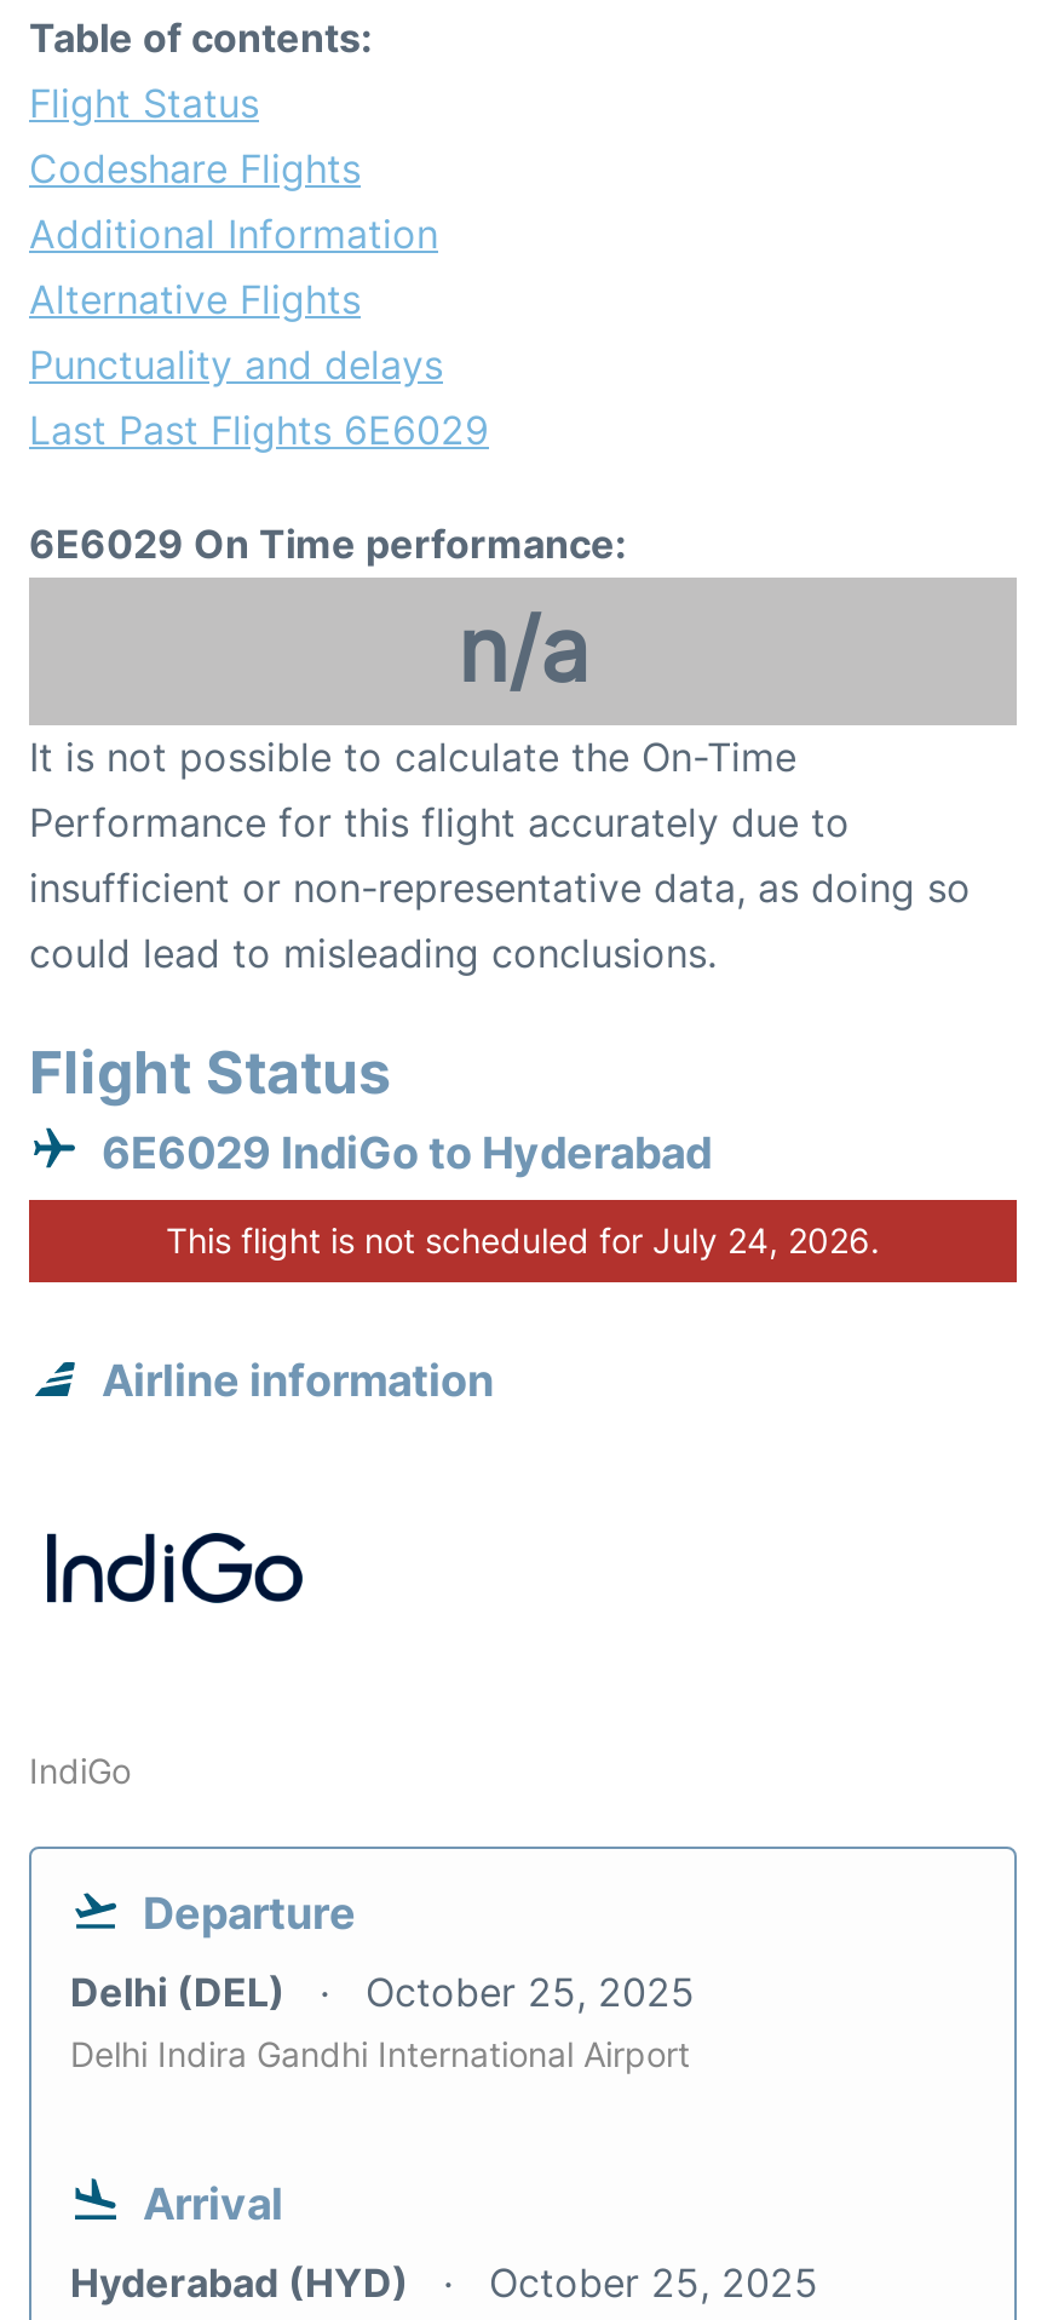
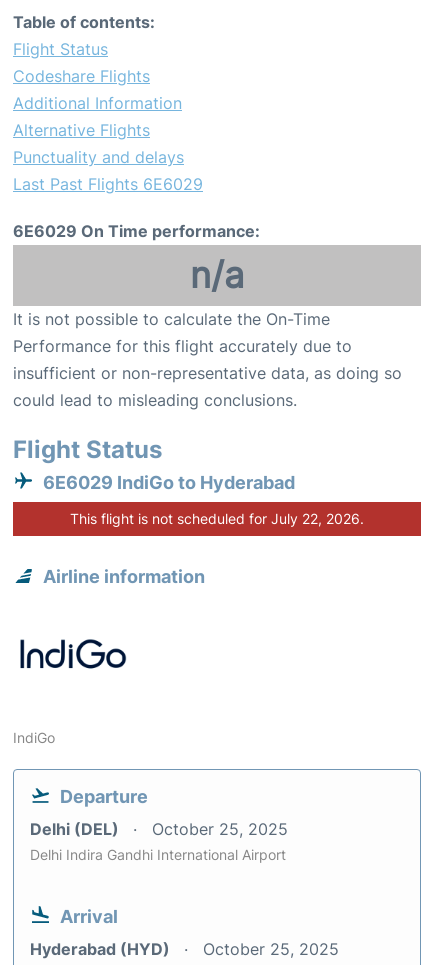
[166,1220,880,1261] This flight is not scheduled for July 24, 2026. -> [70,510,364,527] This flight is not scheduled for July 22, 2026.

